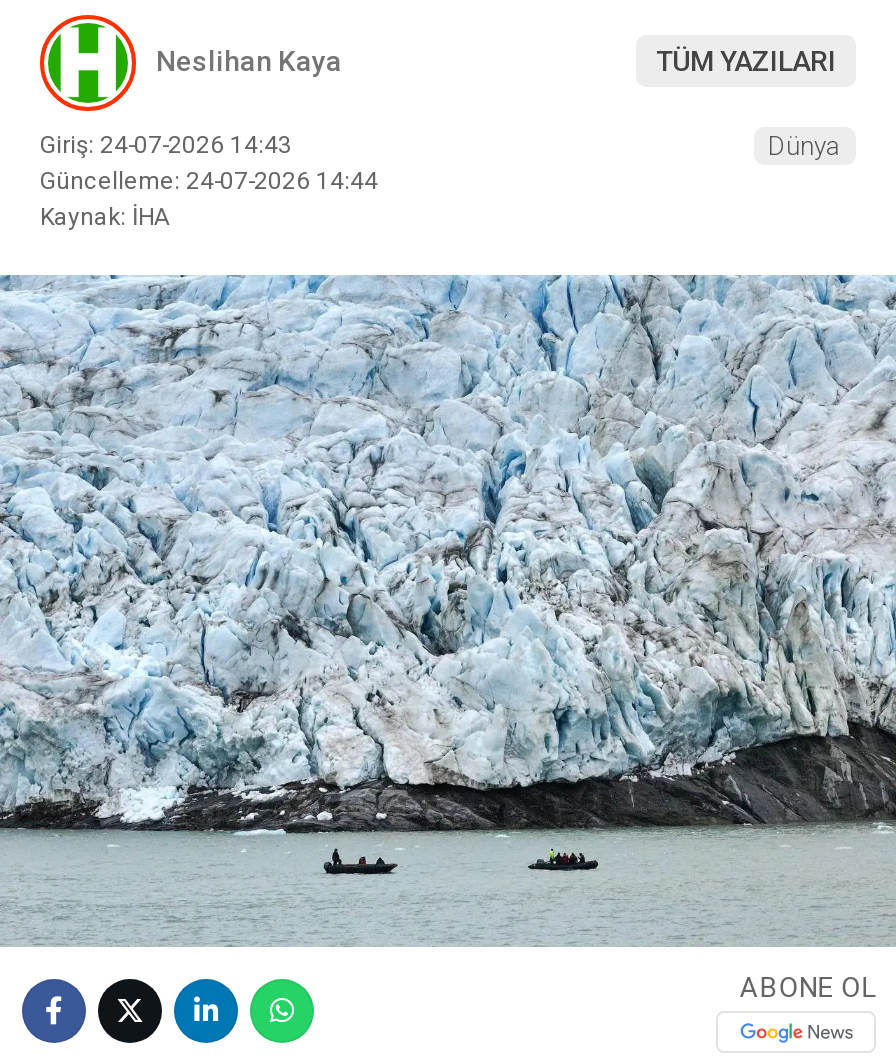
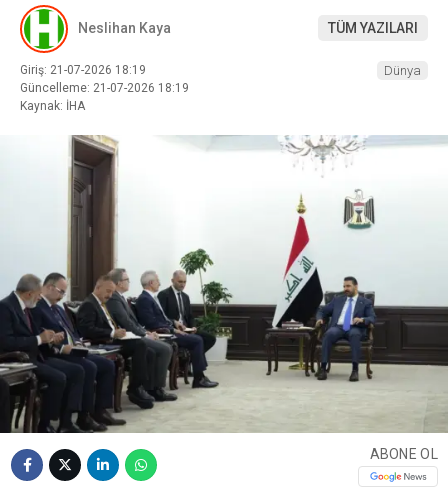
[40,130,292,158] Giriş: 24-07-2026 14:43 -> [20,63,146,77] Giriş: 21-07-2026 18:19
[40,166,378,194] Güncelleme: 24-07-2026 14:44 -> [20,81,189,95] Güncelleme: 21-07-2026 18:19
[6,273,890,947] [image] -> [3,134,445,433] [image]

